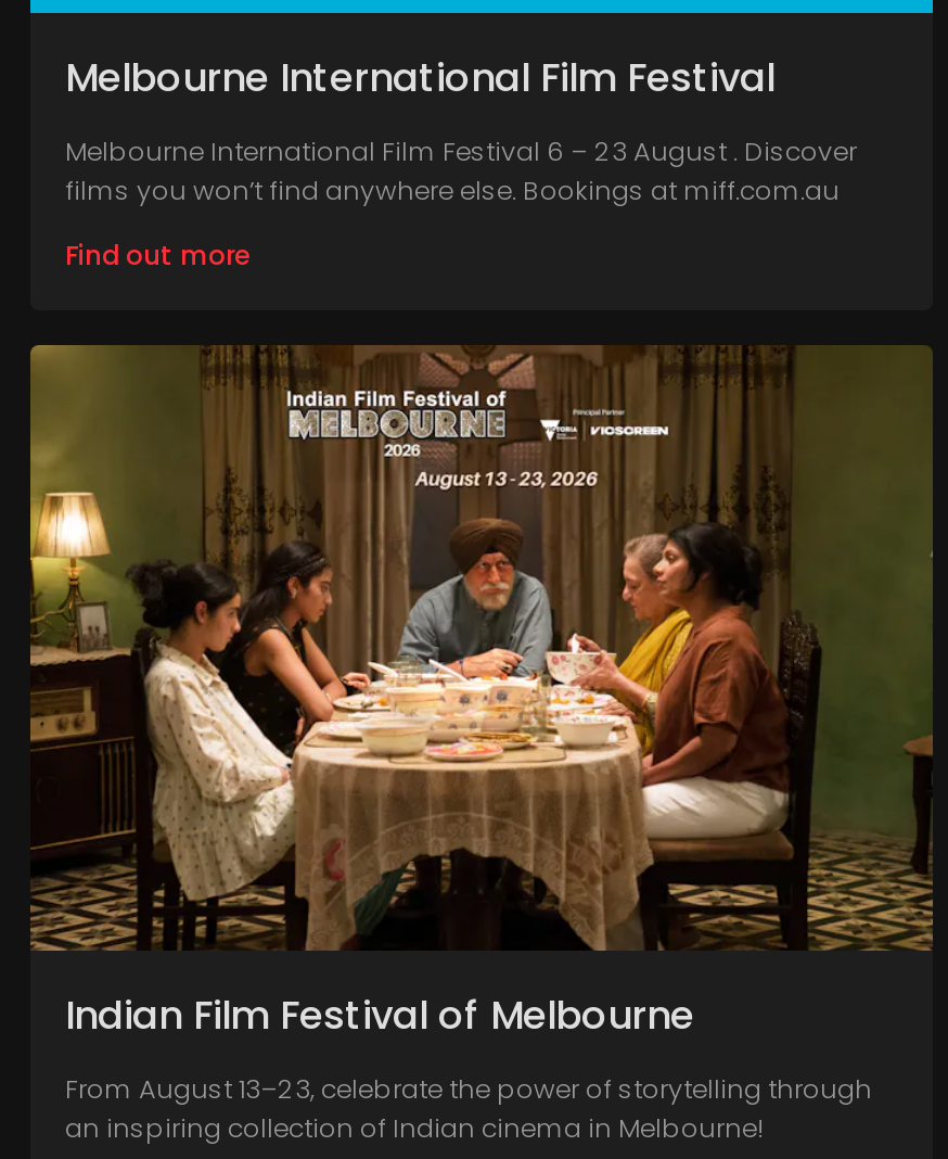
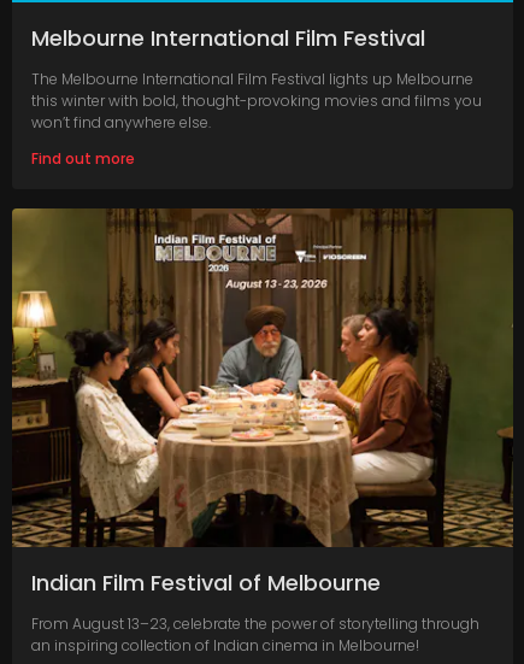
[65,132,857,207] Melbourne International Film Festival 6 – 23 August . Discover | films you won’t find anywhere else. Bookings at miff.com.au -> [31,68,482,132] The Melbourne International Film Festival lights up Melbourne | this winter with bold, thought-provoking movies and films you | won’t find anywhere else.

